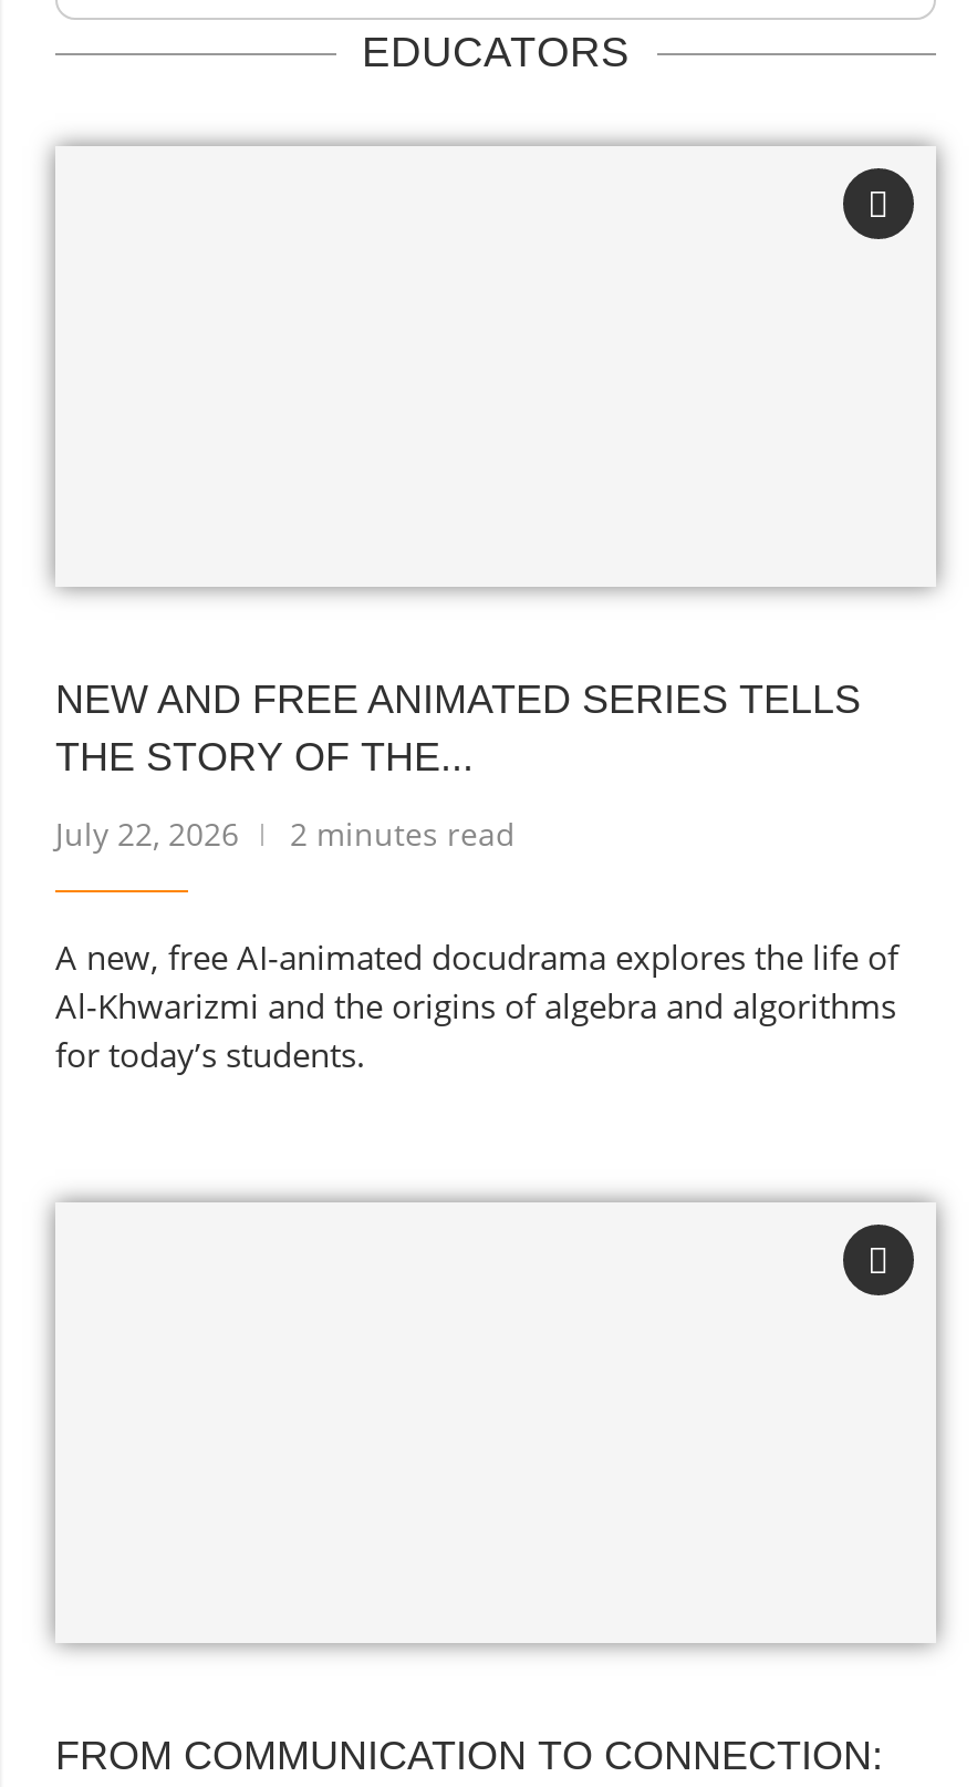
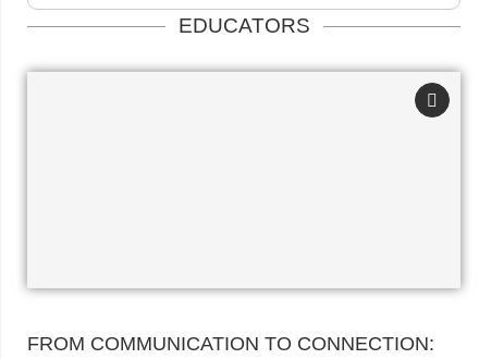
[55,678,898,1076] NEW AND FREE ANIMATED SERIES TELLS | THE STORY OF THE... | July 22, 2026 | 2 minutes read | A new, free AI-animated docudrama explores the life of | Al-Khwarizmi and the origins of algebra and algorithms | for today’s students. -> none

